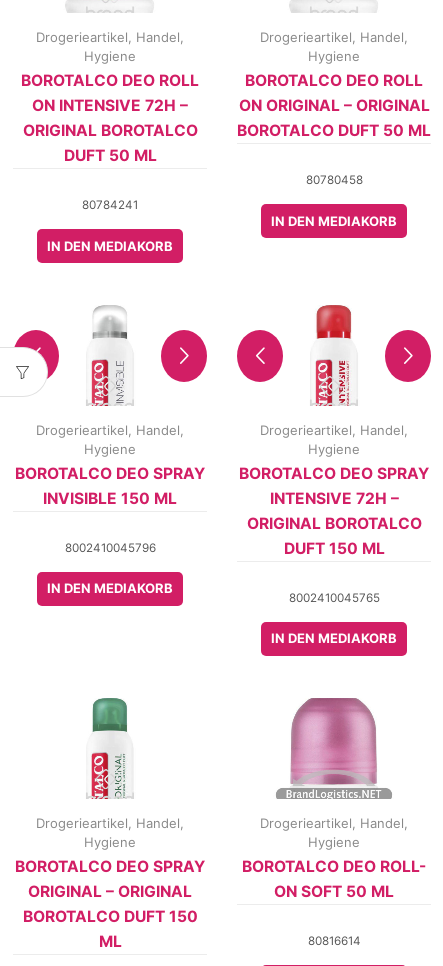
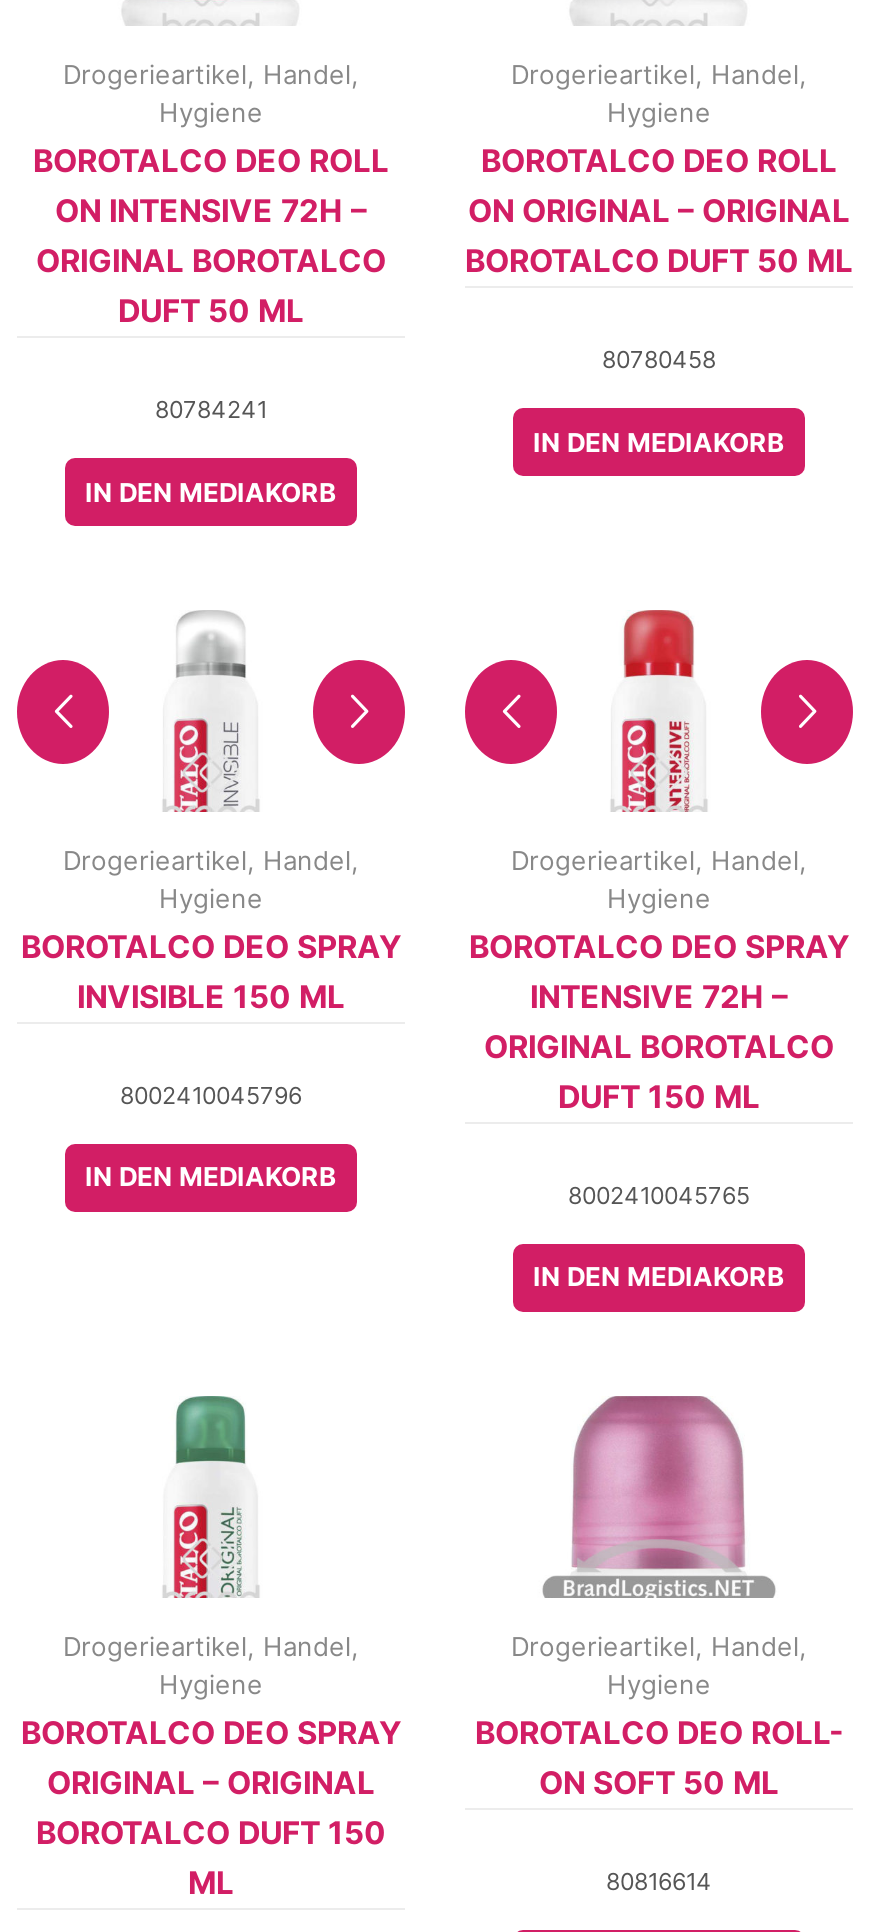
[13,346,49,382] [image] -> [15,694,87,766] [image]

